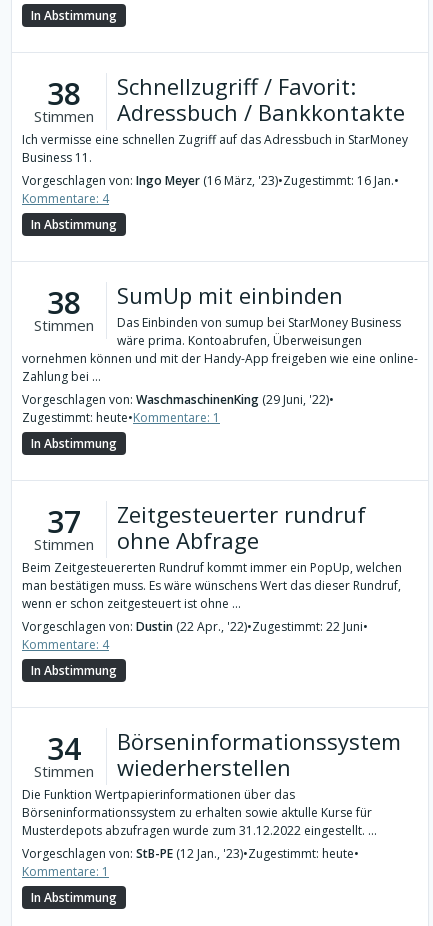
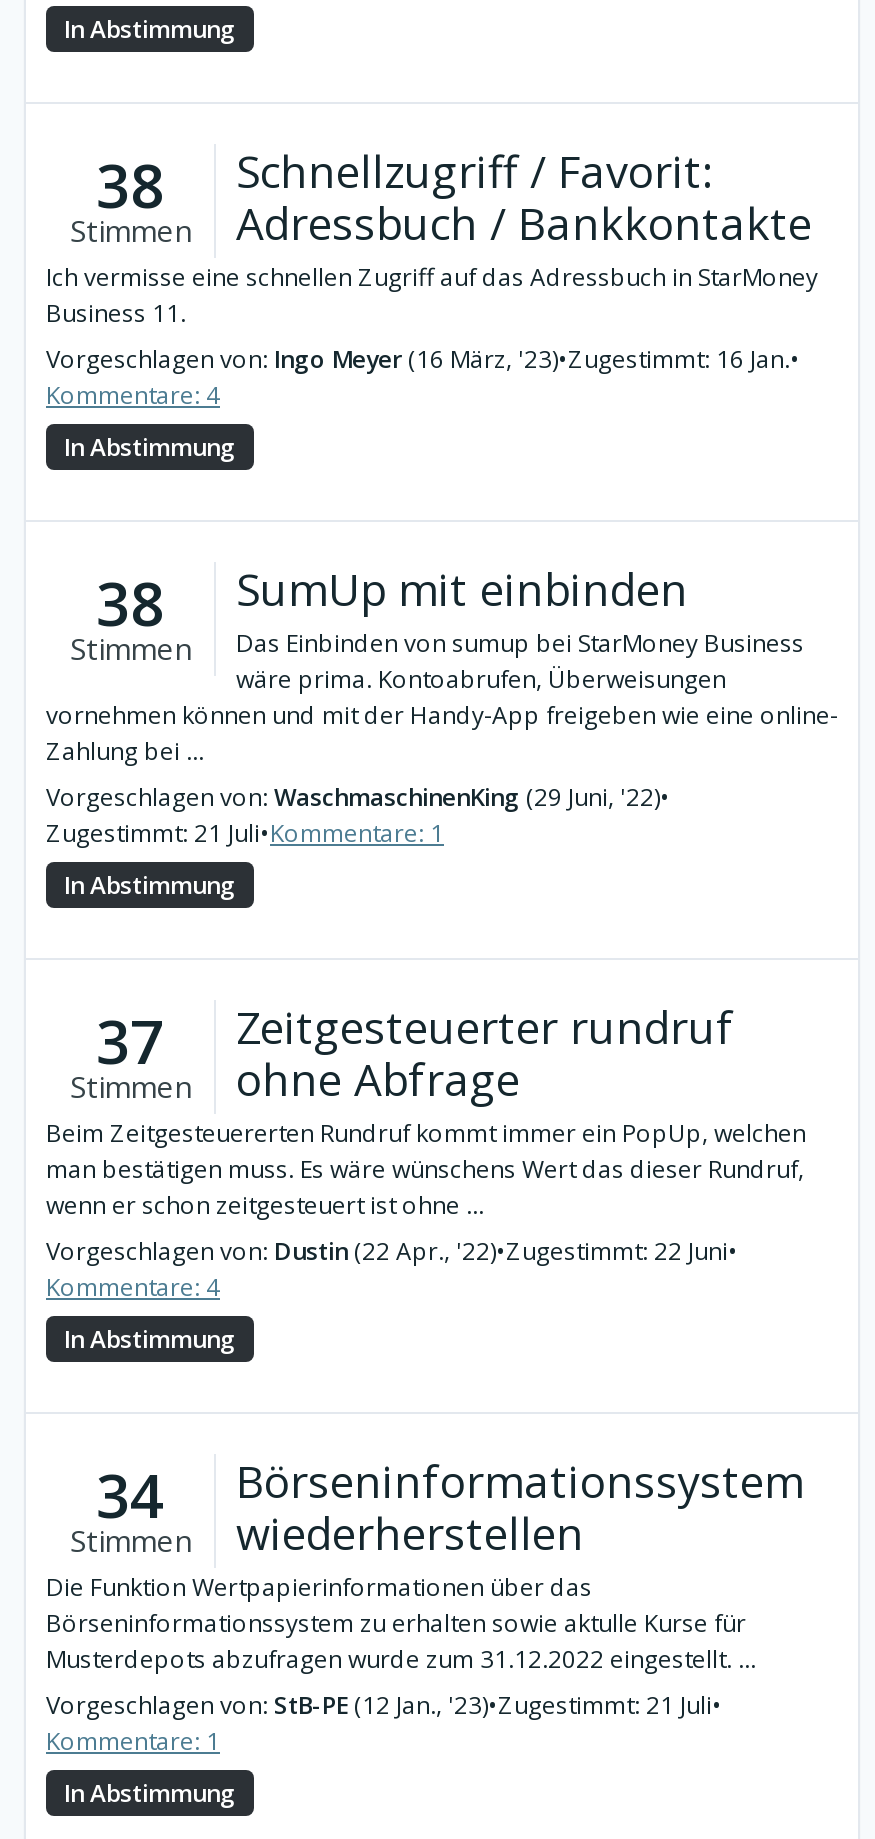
[22,409,220,426] Zugestimmt: heute•Kommentare: 1 -> [46,816,444,850] Zugestimmt: 21 Juli•Kommentare: 1
[22,845,359,862] Vorgeschlagen von: StB-PE (12 Jan., '23)•Zugestimmt: heute• -> [46,1688,722,1722] Vorgeschlagen von: StB-PE (12 Jan., '23)•Zugestimmt: 21 Juli•

